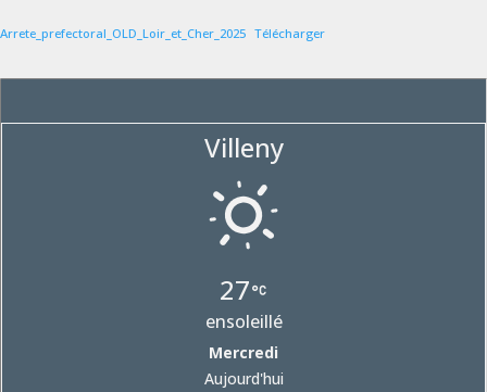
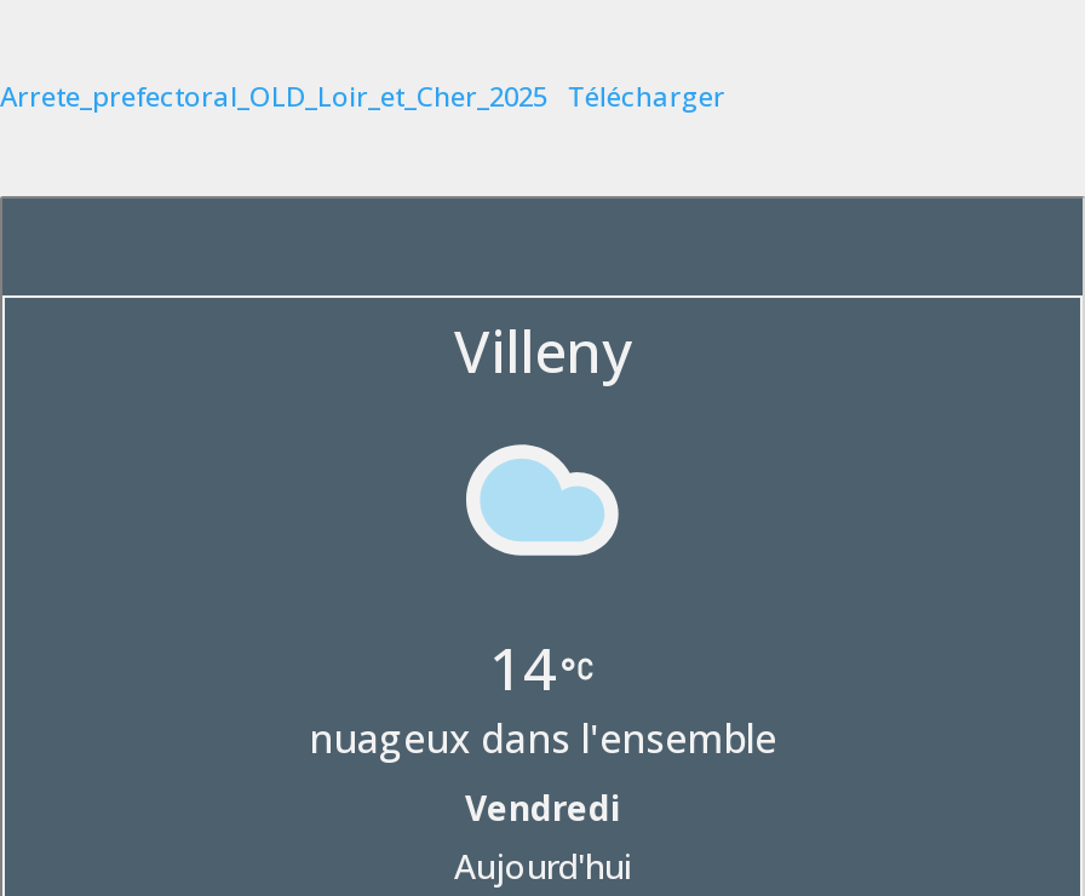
[205,180,282,362] [image] | 27 | ensoleillé | Mercredi -> [309,426,776,830] [image] | 14 | nuageux dans l'ensemble | Vendredi

